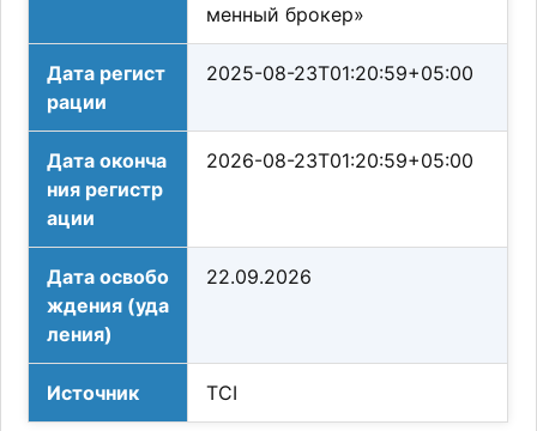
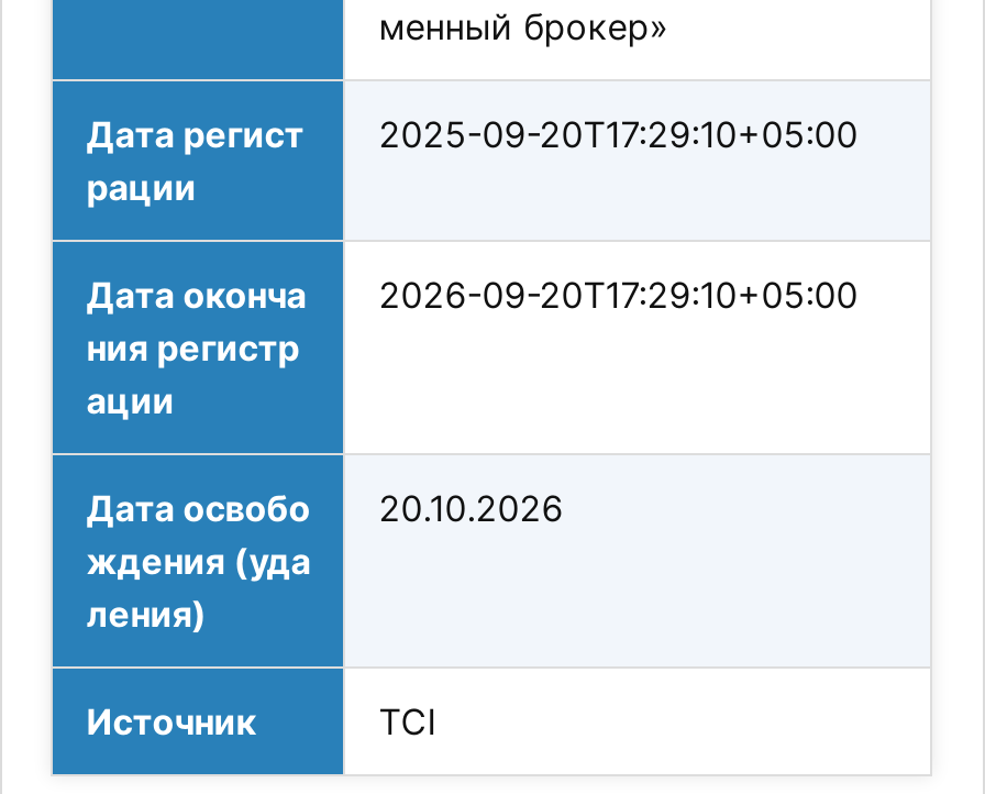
[47,61,474,85] Дата регист 2025-08-23T01:20:59+05:00 -> [86,112,858,156] Дата регист 2025-09-20T17:29:10+05:00
[47,149,474,173] Дата оконча 2026-08-23T01:20:59+05:00 -> [86,273,858,317] Дата оконча 2026-09-20T17:29:10+05:00
[47,265,312,289] Дата освобо 22.09.2026 -> [86,486,564,530] Дата освобо 20.10.2026

